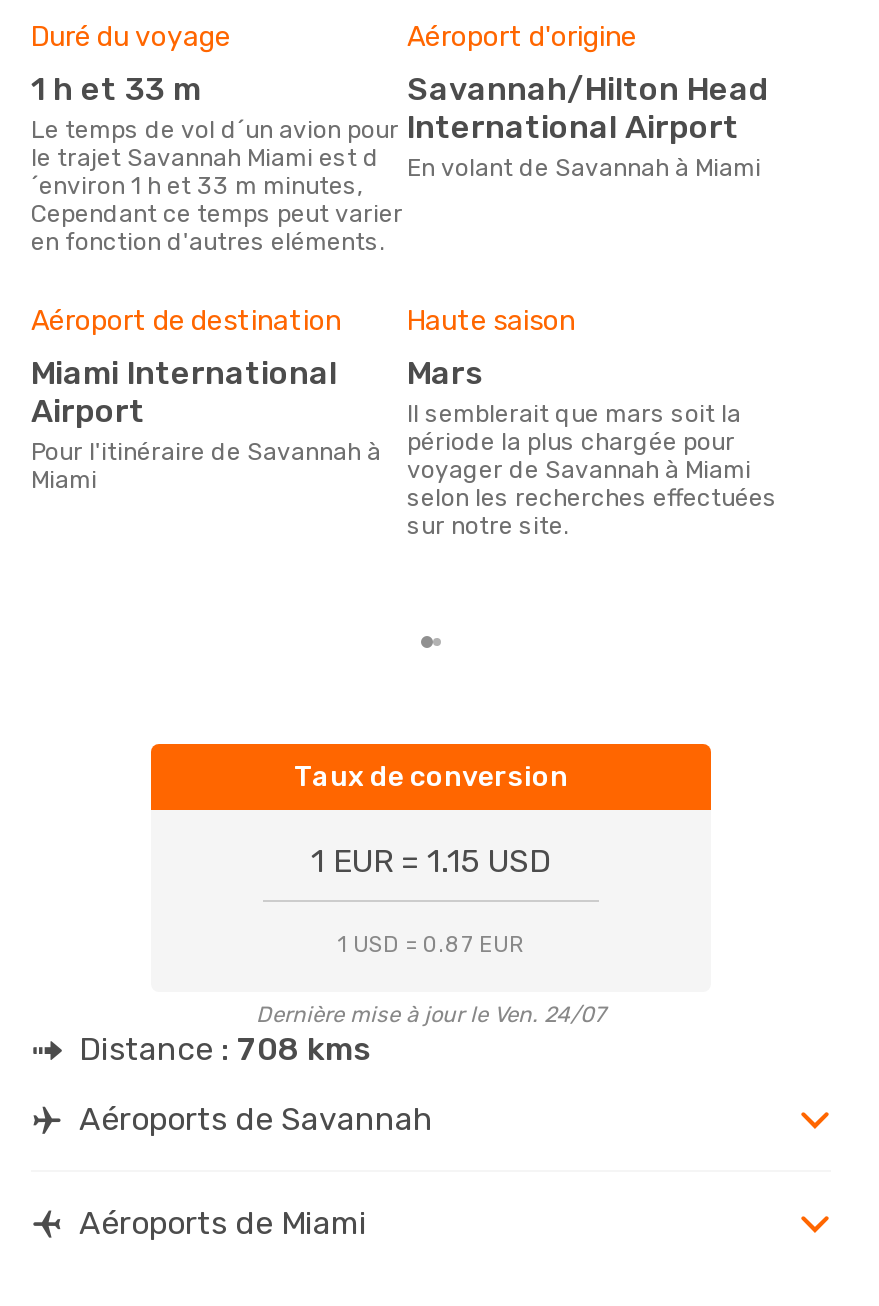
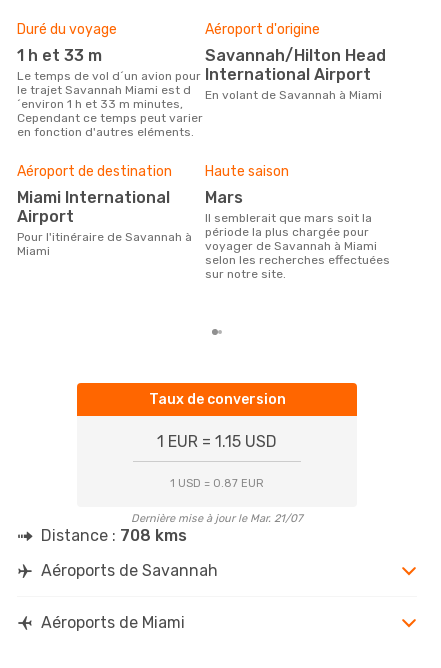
[256,1002,606,1028] Dernière mise à jour le Ven. 24/07 -> [131,512,303,525] Dernière mise à jour le Mar. 21/07

